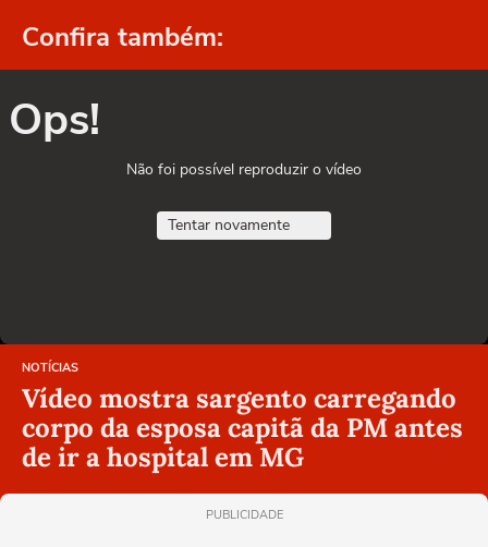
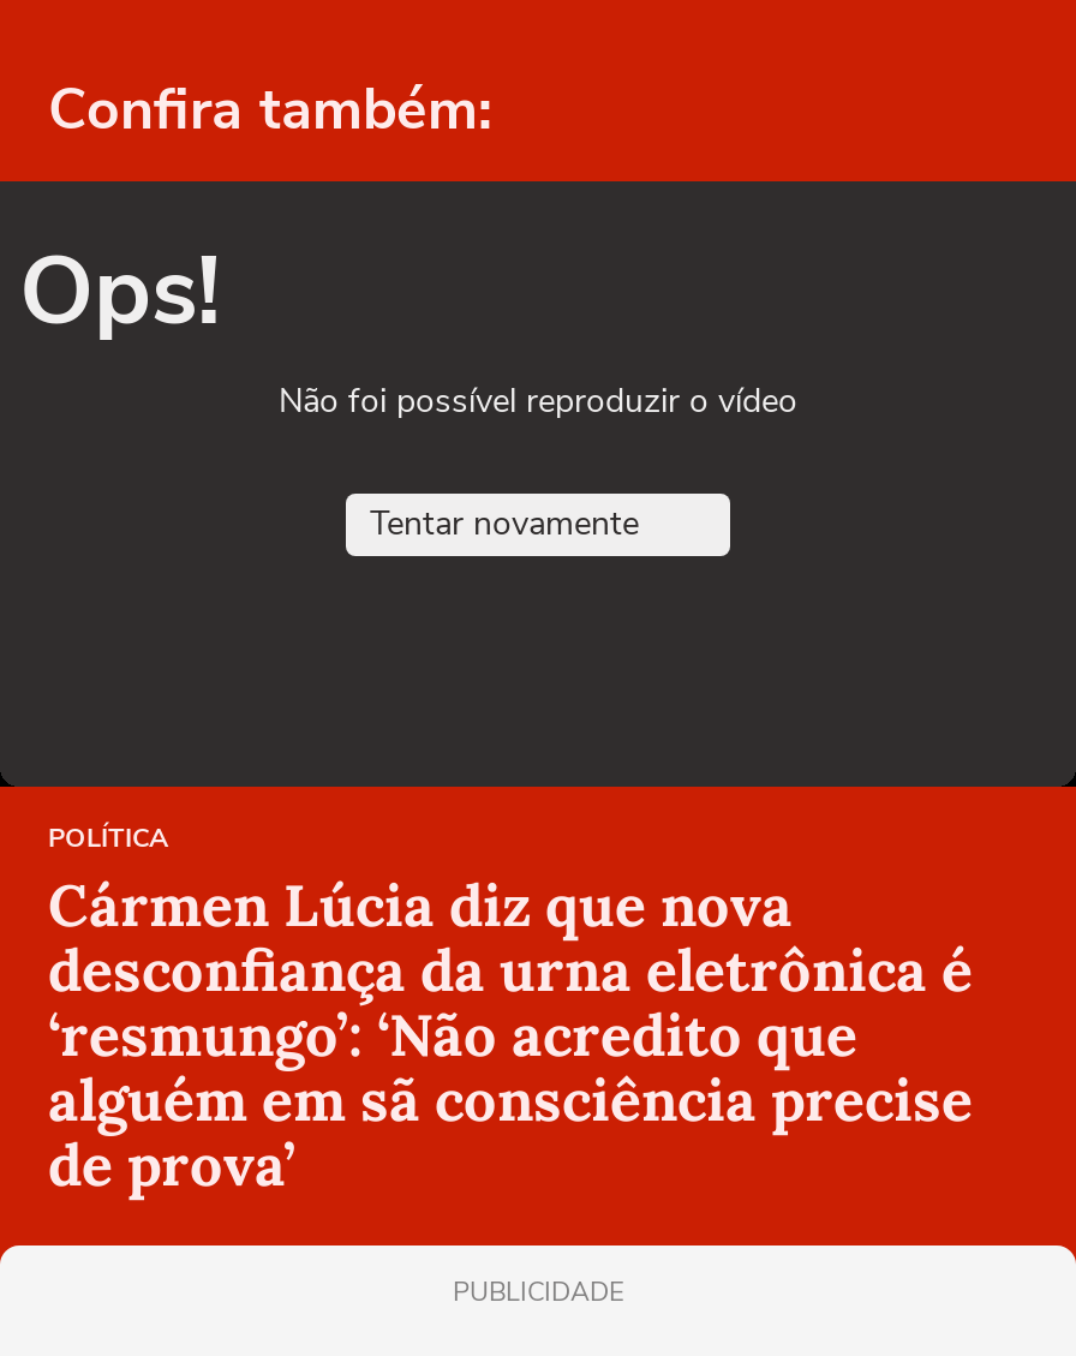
[22,359,463,474] NOTÍCIAS | Vídeo mostra sargento carregando | corpo da esposa capitã da PM antes | de ir a hospital em MG -> [48,821,973,1203] POLÍTICA | Cármen Lúcia diz que nova | desconfiança da urna eletrônica é | ‘resmungo’: ‘Não acredito que | alguém em sã consciência precise | de prova’

